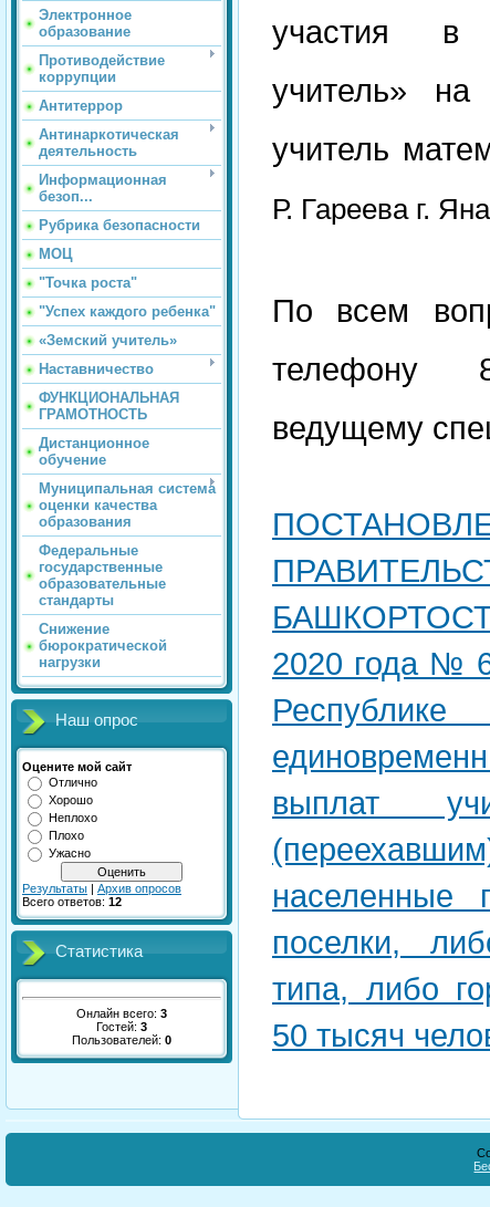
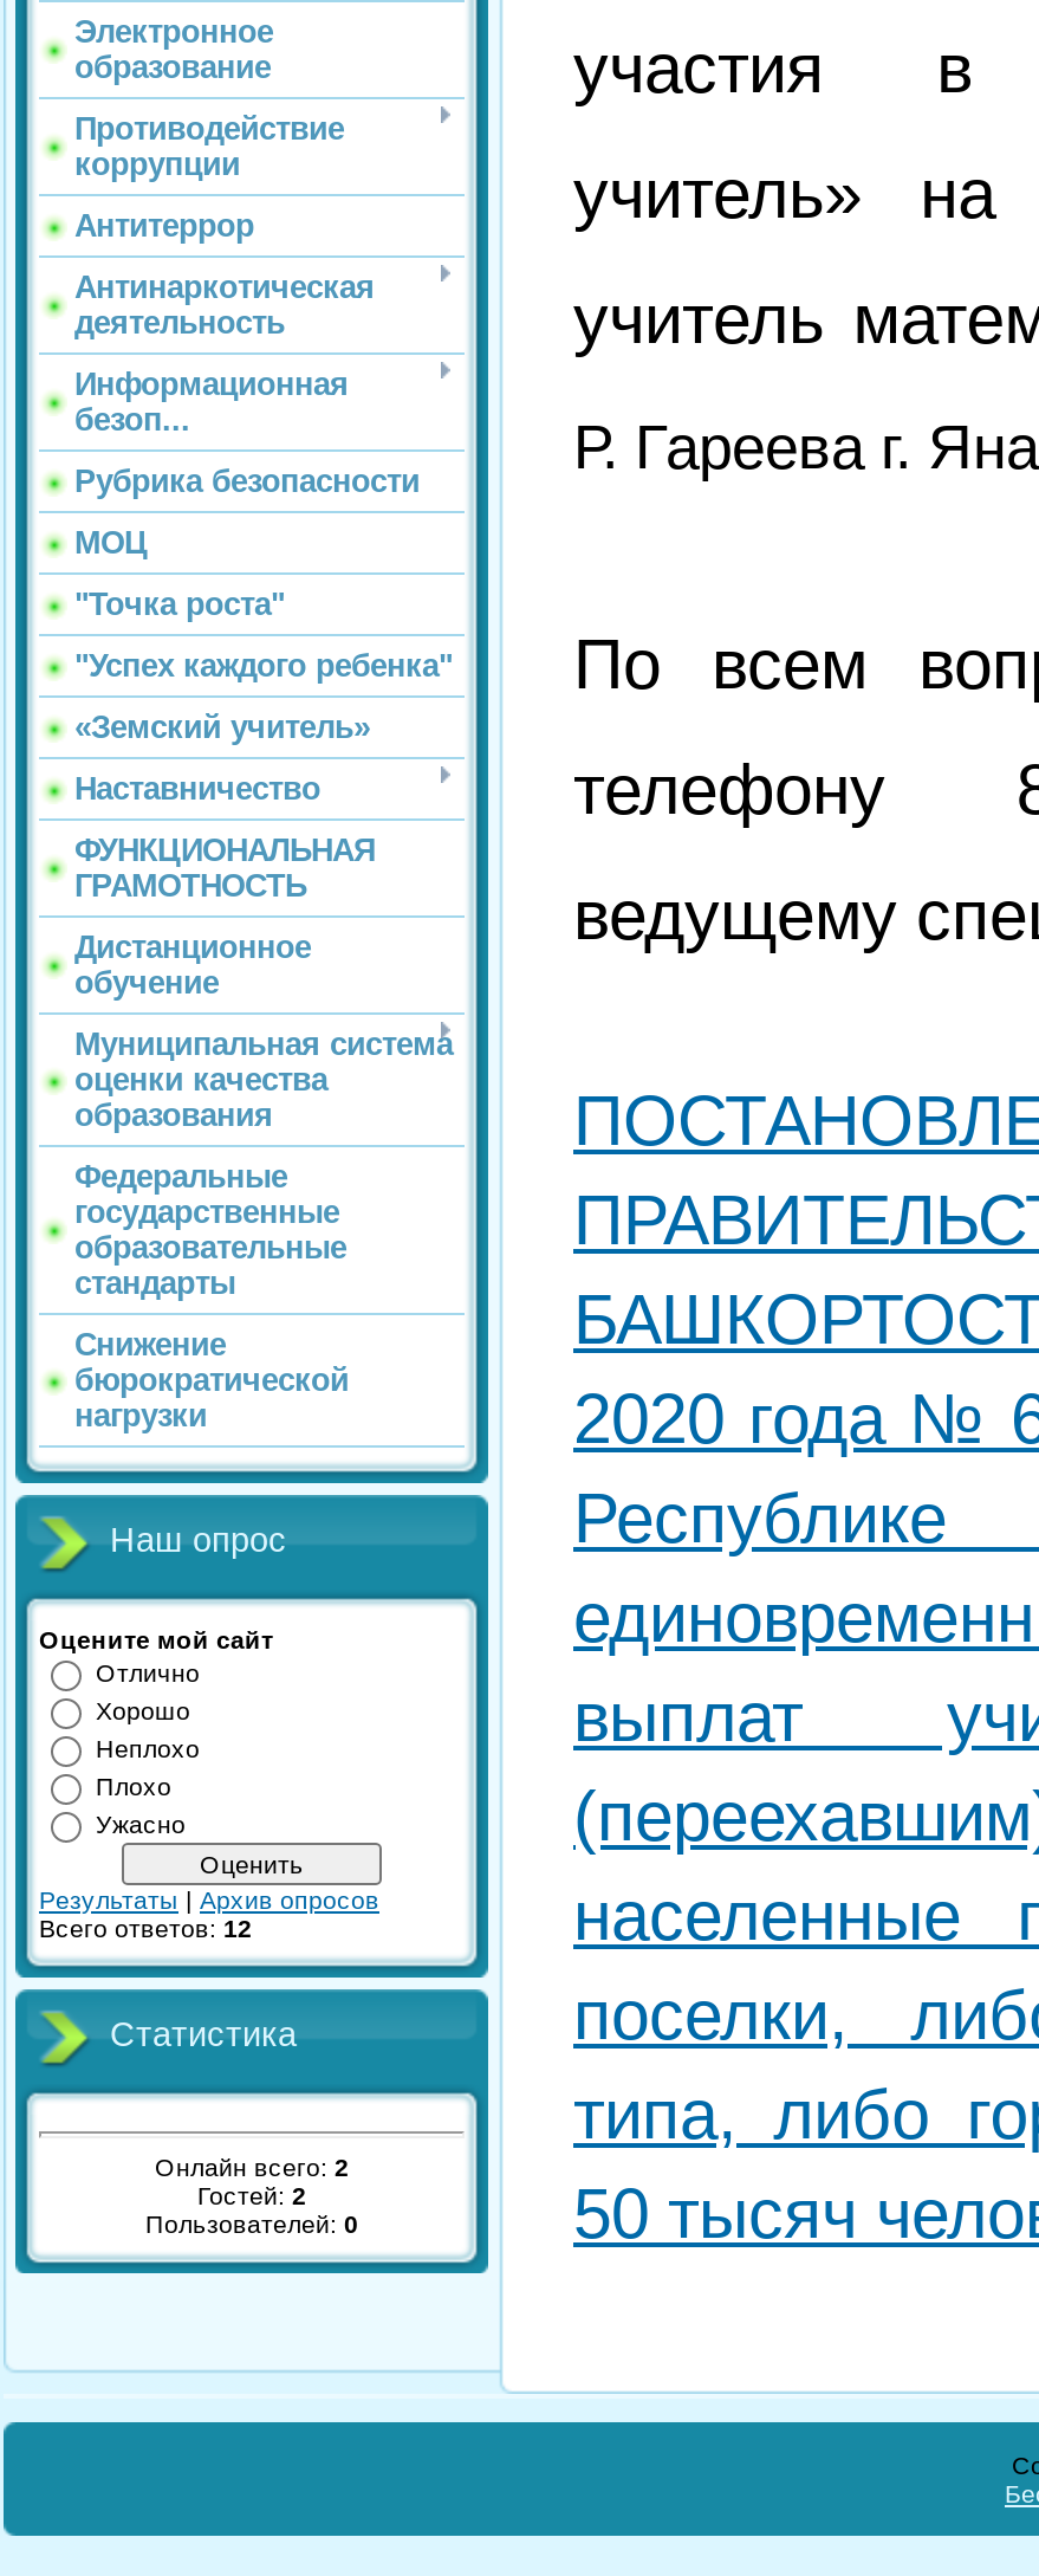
[76,1006,167,1020] Онлайн всего: 3 -> [155,2152,349,2180] Онлайн всего: 2
[96,1020,147,1033] Гостей: 3 -> [197,2180,306,2209] Гостей: 2

